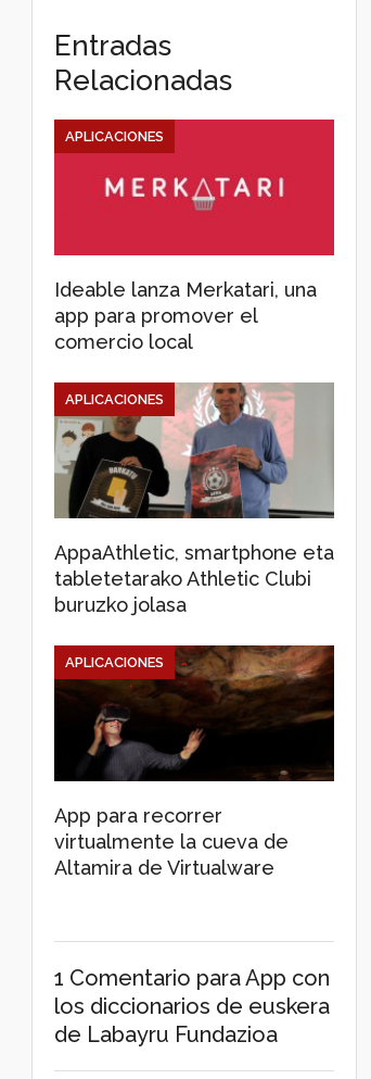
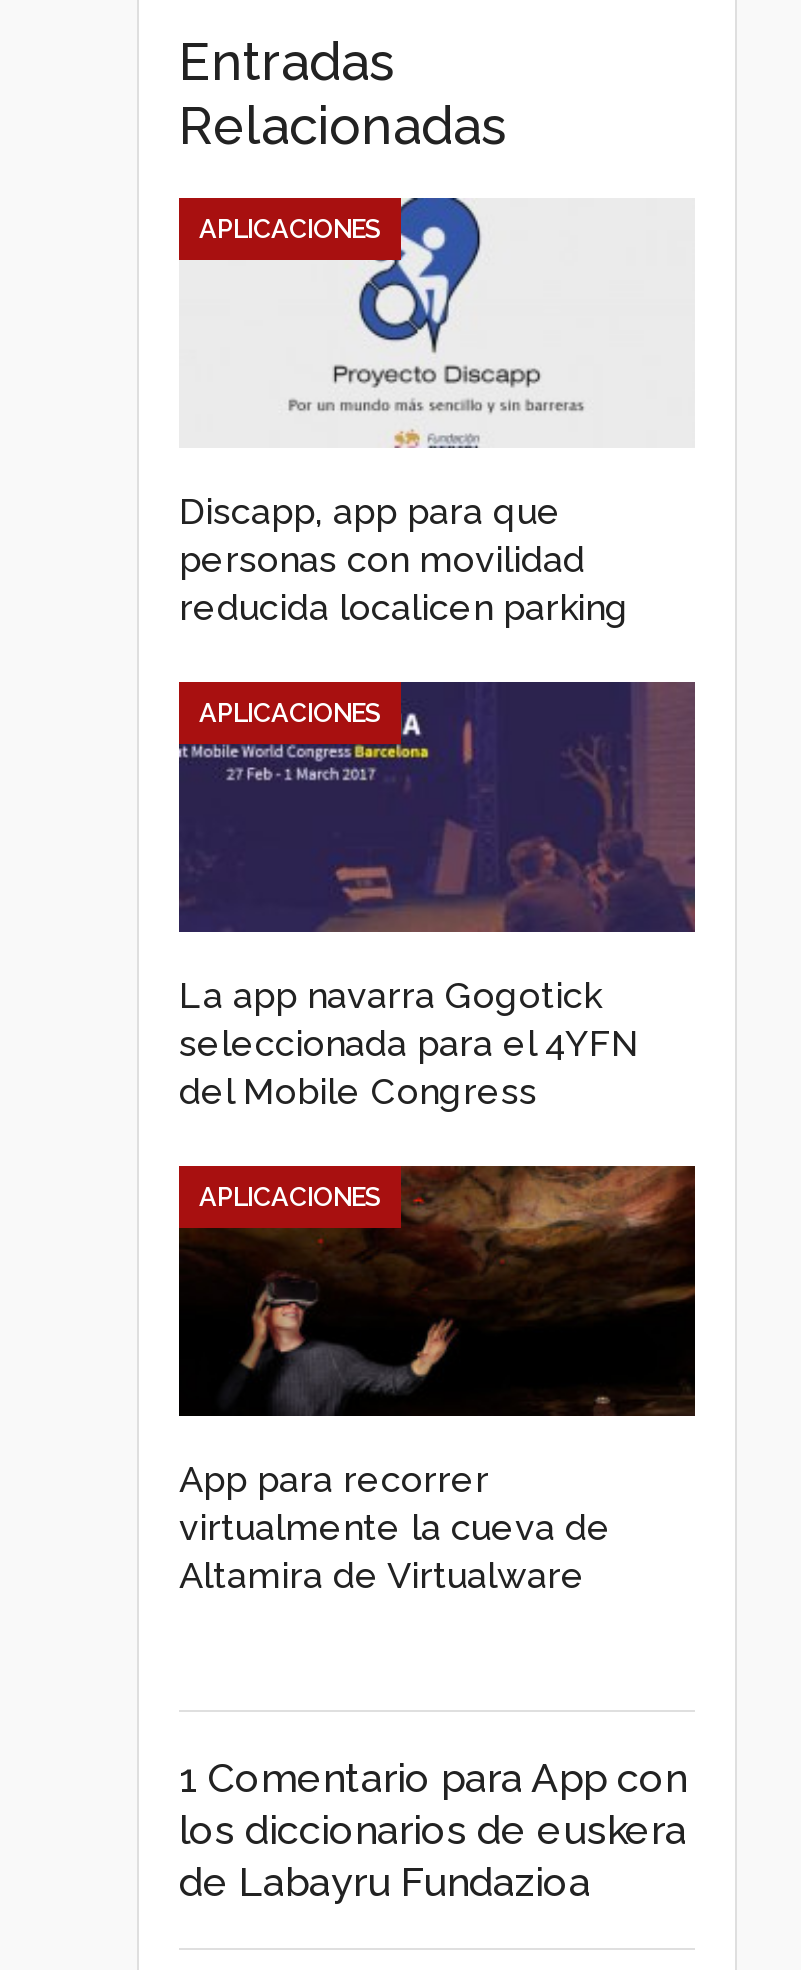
[53,118,335,353] [image] | Ideable lanza Merkatari, una | app para promover el | comercio local -> [179,196,695,628] [image] | Discapp, app para que | personas con movilidad | reducida localicen parking
[54,381,334,616] [image] | AppaAthletic, smartphone eta | tabletetarako Athletic Clubi | buruzko jolasa -> [177,680,695,1112] [image] | La app navarra Gogotick | seleccionada para el 4YFN | del Mobile Congress

